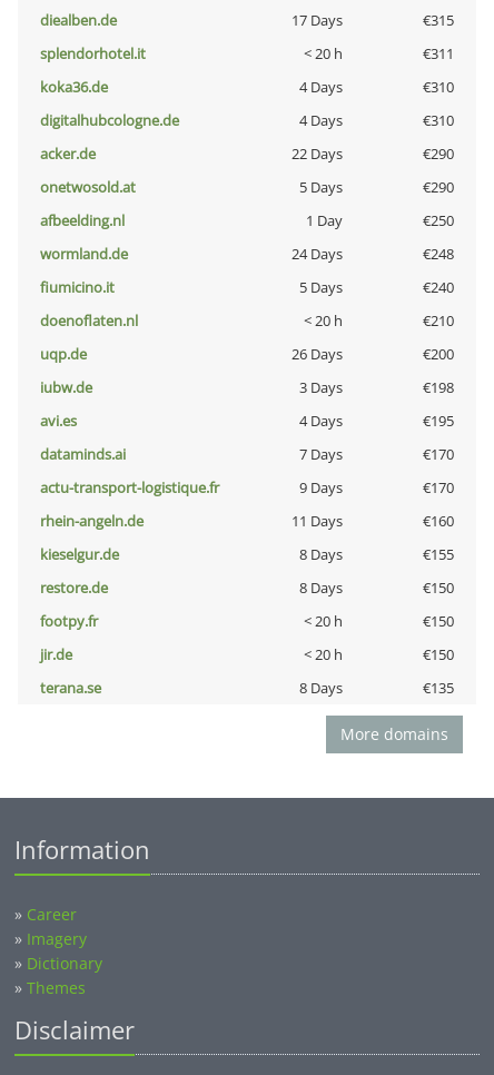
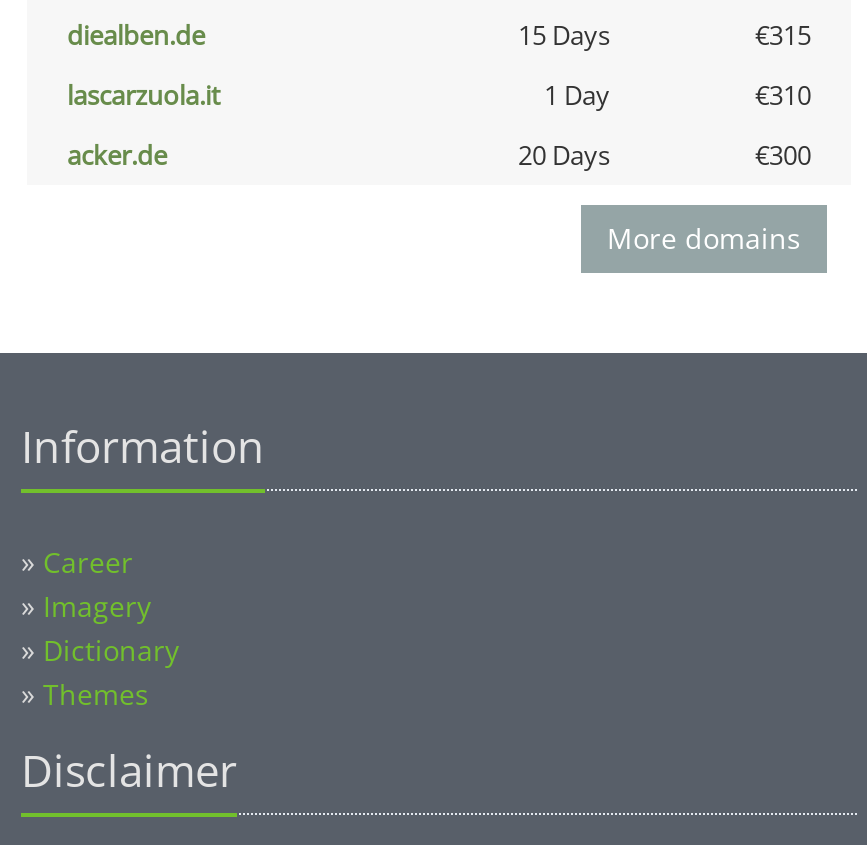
[291,10,342,30] 17 Days -> [518,17,610,53] 15 Days
[40,43,454,130] splendorhotel.it | < 20 h | €311 | koka36.de | 4 Days | €310 | digitalhubcologne.de | 4 Days -> [67,77,610,113] lascarzuola.it | 1 Day
[40,144,454,698] 22 Days | €290 | onetwosold.at | 5 Days | €290 | afbeelding.nl | 1 Day | €250 | wormland.de | 24 Days | €248 | fiumicino.it | 5 Days | €240 | doenoflaten.nl | < 20 h | €210 | uqp.de | 26 Days | €200 | iubw.de | 3 Days | €198 | avi.es | 4 Days | €195 | dataminds.ai | 7 Days | €170 | actu-transport-logistique.fr | 9 Days | €170 | rhein-angeln.de | 11 Days | €160 | kieselgur.de | 8 Days | €155 | restore.de | 8 Days | €150 | footpy.fr | < 20 h | €150 | jir.de | < 20 h | €150 | terana.se | 8 Days | €135 -> [518,137,811,173] 20 Days | €300

